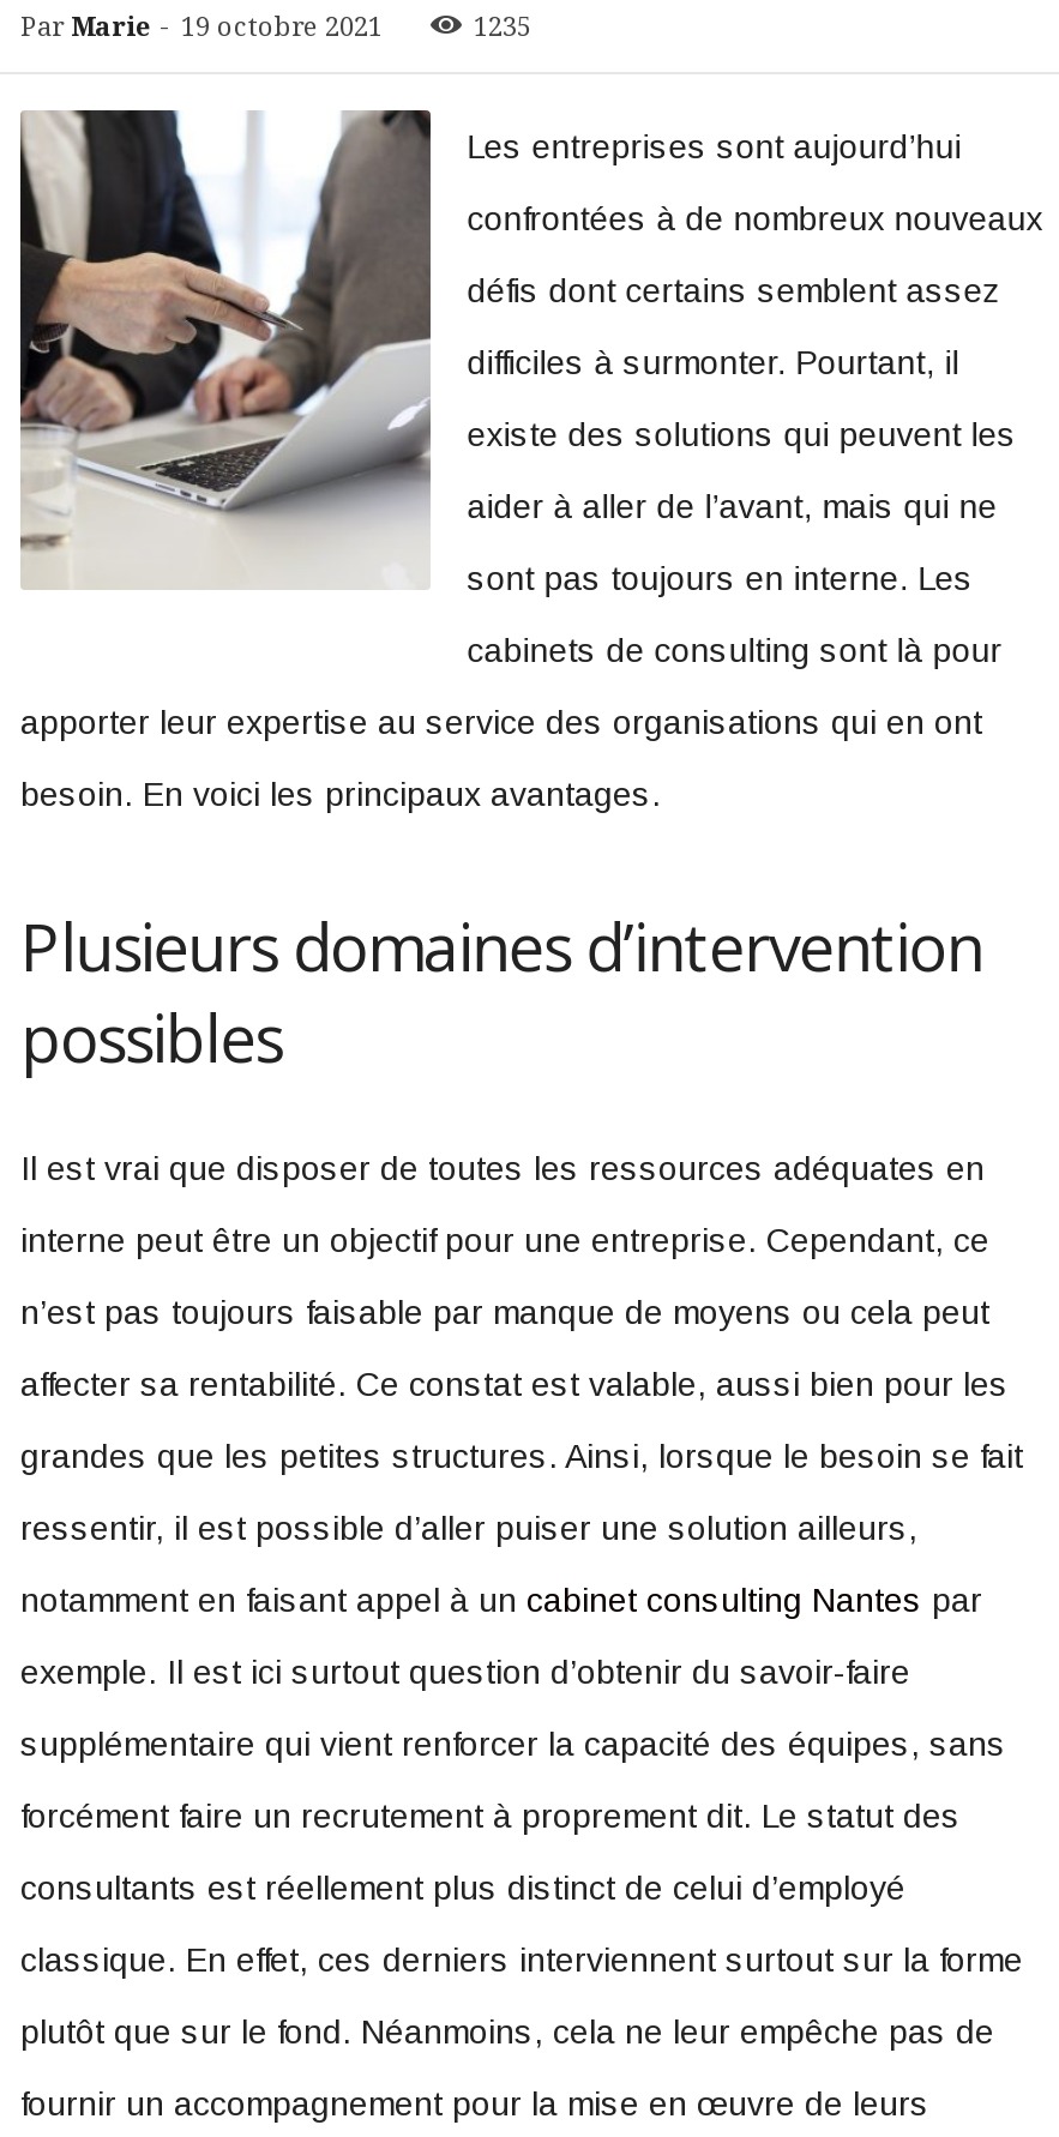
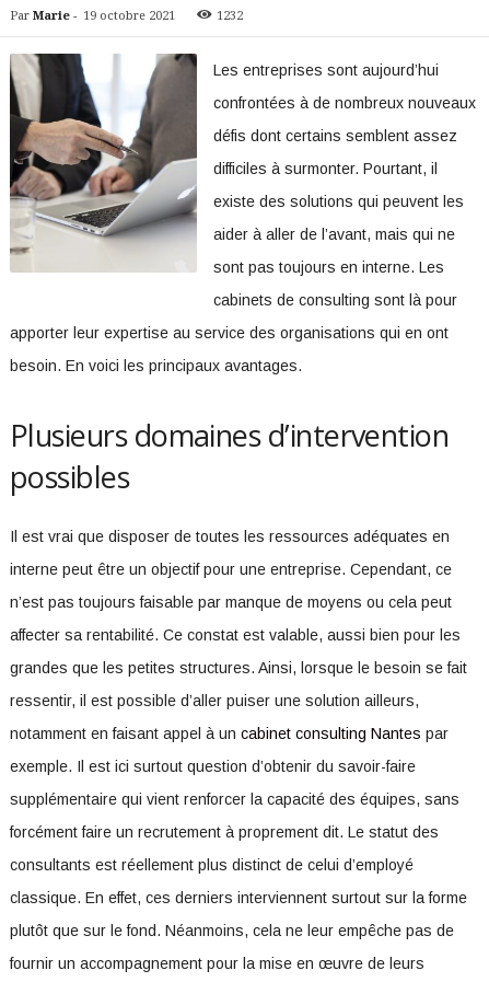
[474,12,531,43] 1235 -> [217,9,243,23] 1232

